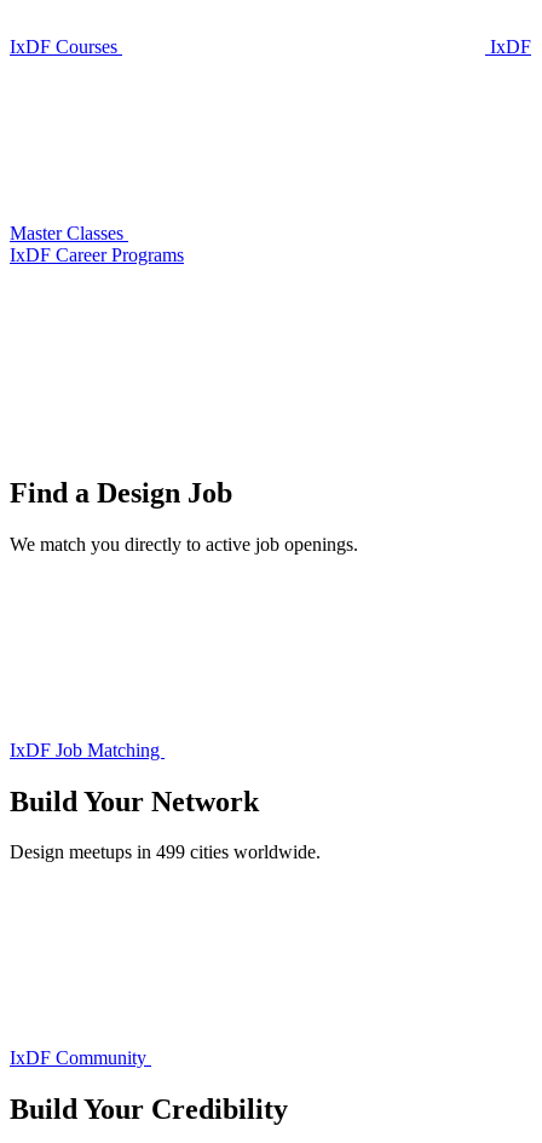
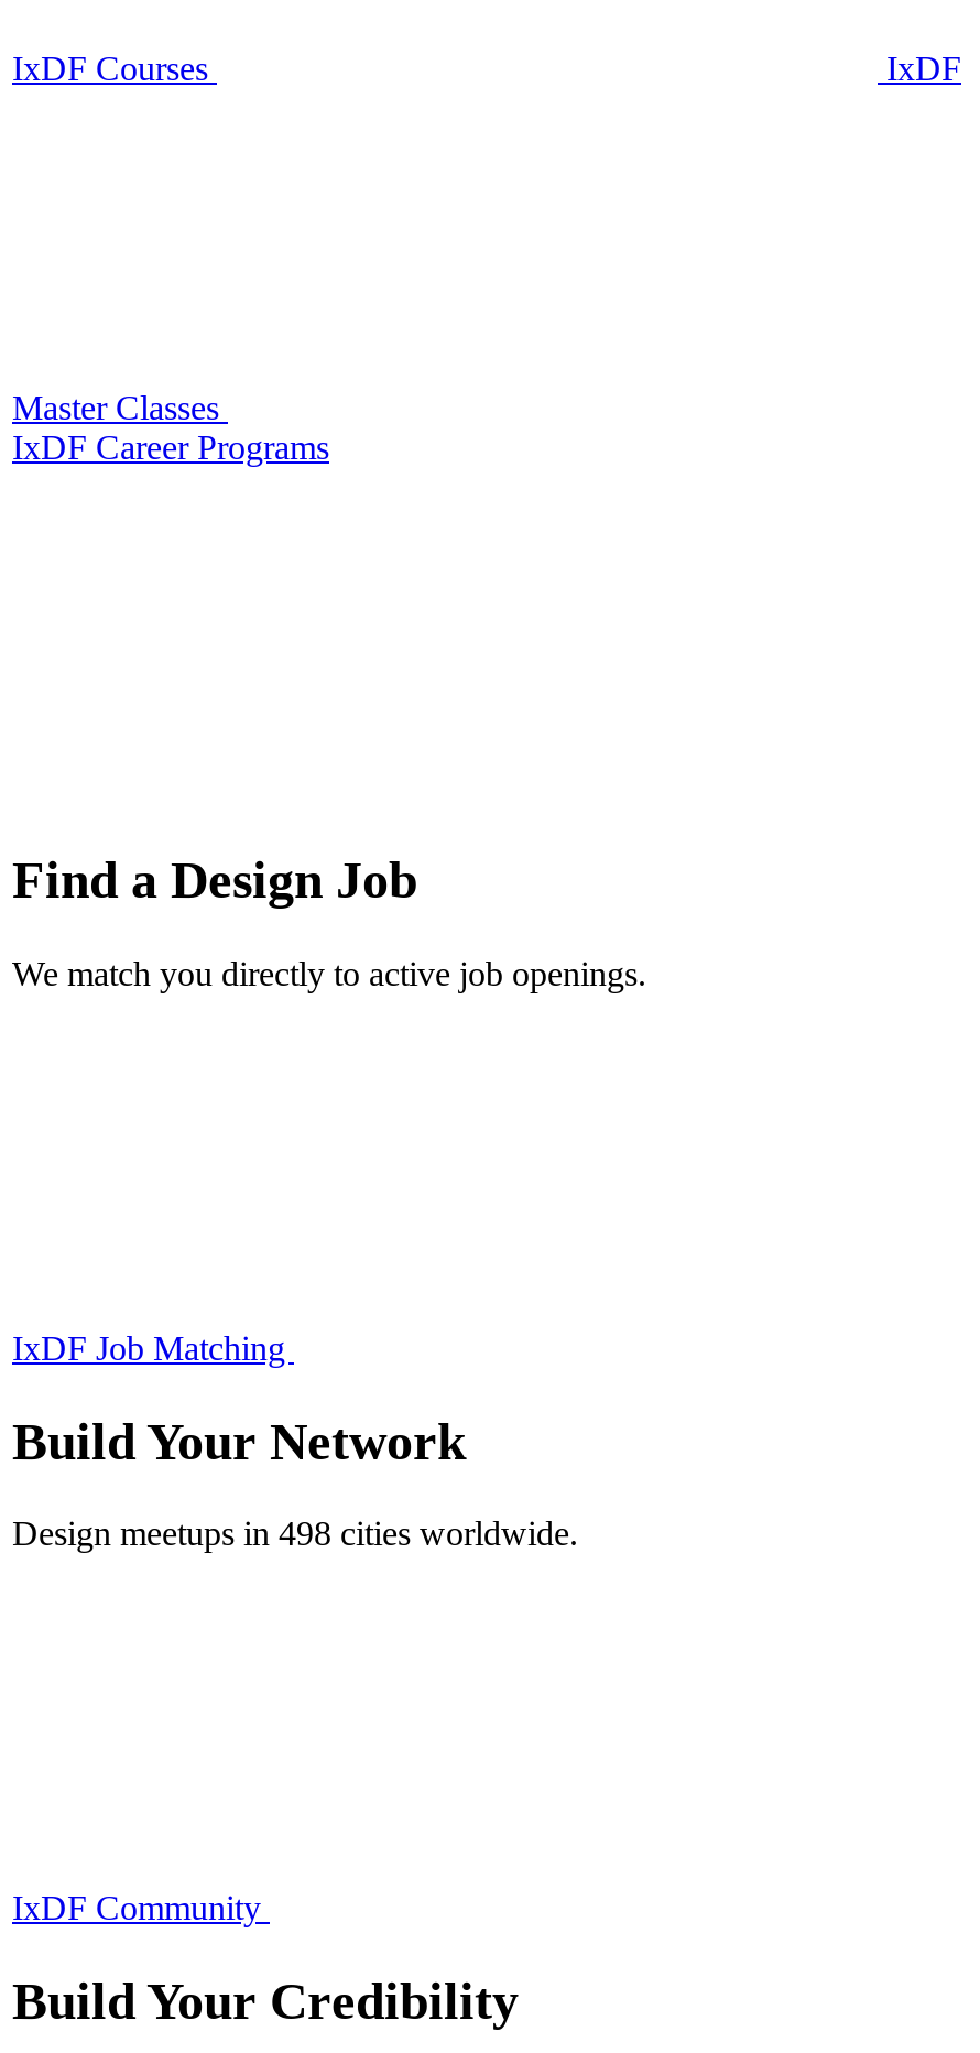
[10,842,321,863] Design meetups in 499 cities worldwide. -> [12,1515,578,1553] Design meetups in 498 cities worldwide.

